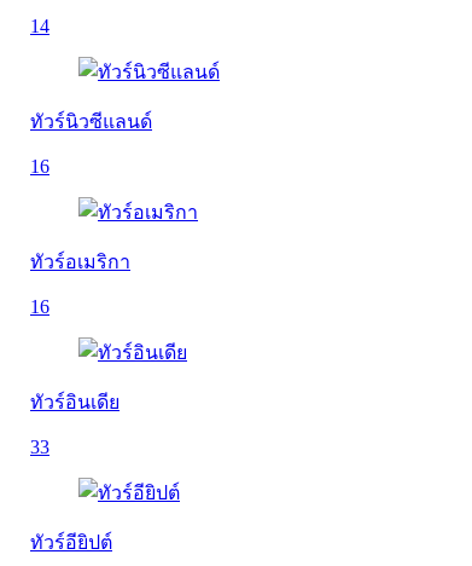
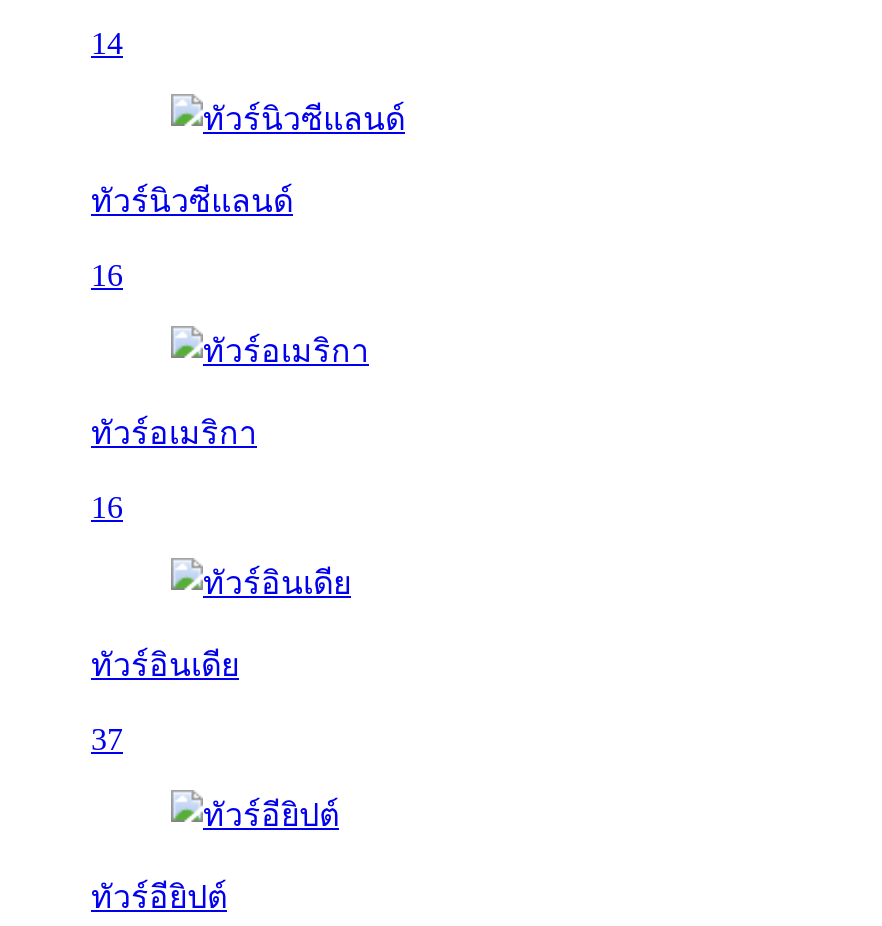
[30,437,49,457] 33 -> [91,722,123,756] 37

